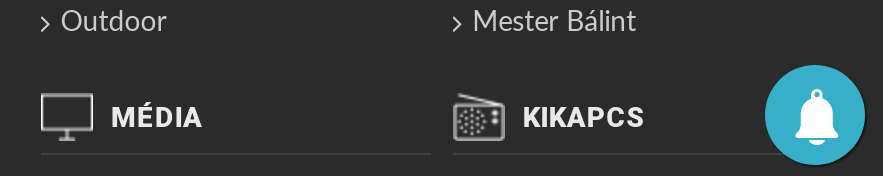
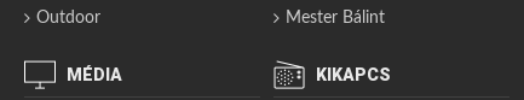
[763,63,867,167] [image] -> none

